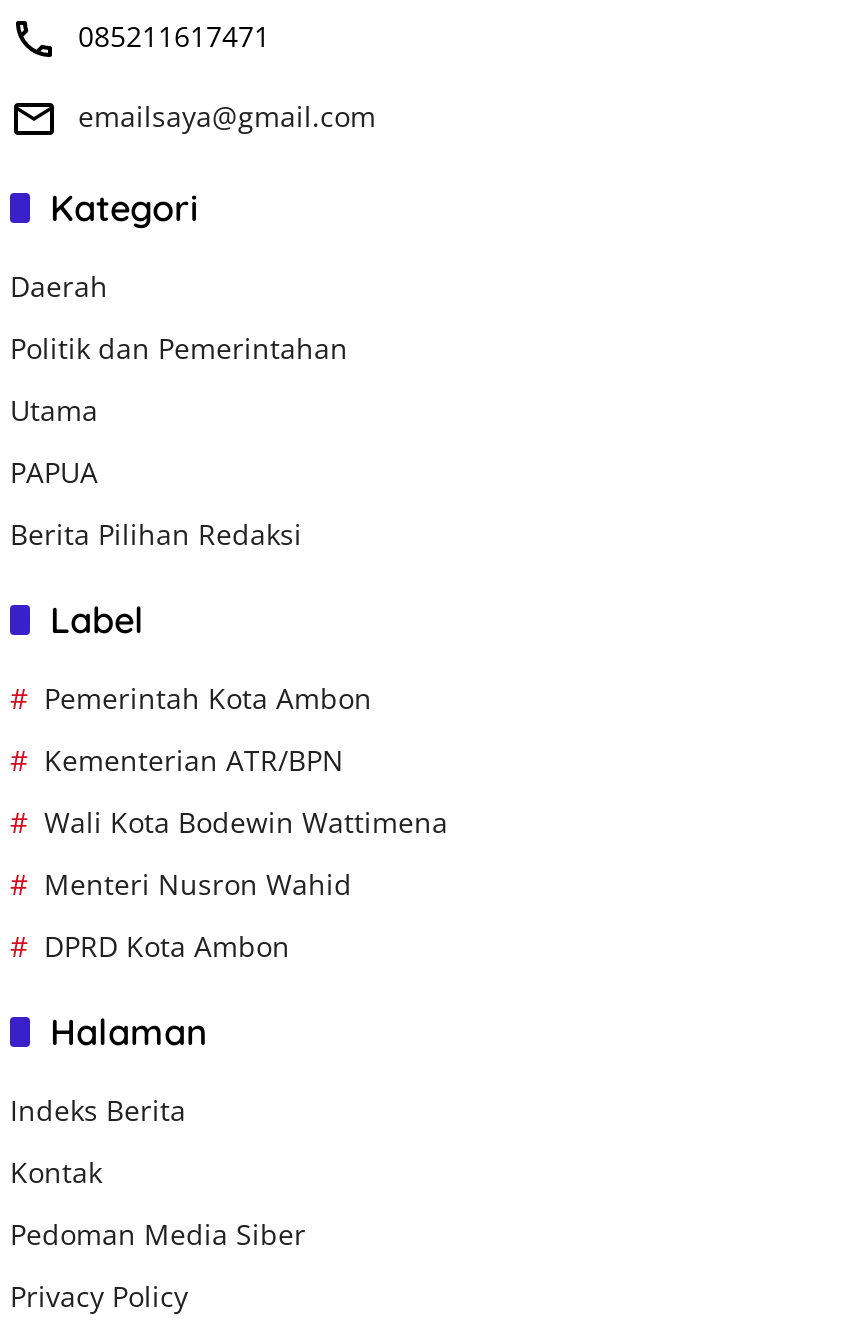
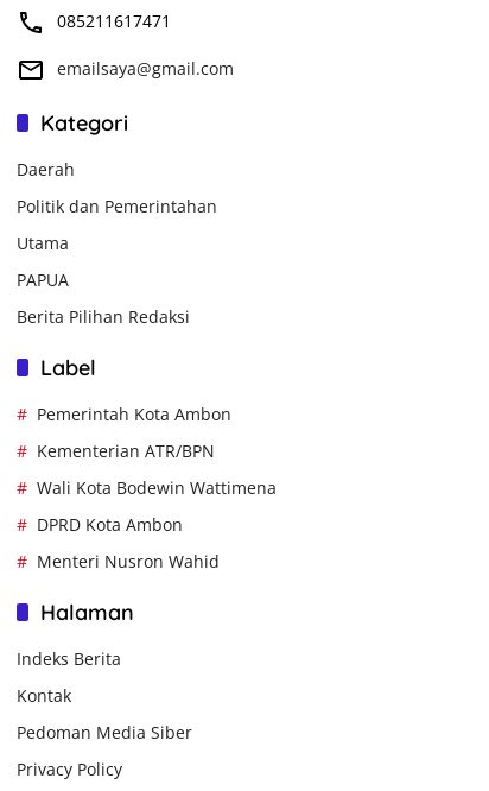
moved [44,866,352,904] -> [37,550,220,573]: Menteri Nusron Wahid
moved [44,928,290,966] -> [37,514,183,536]: DPRD Kota Ambon

